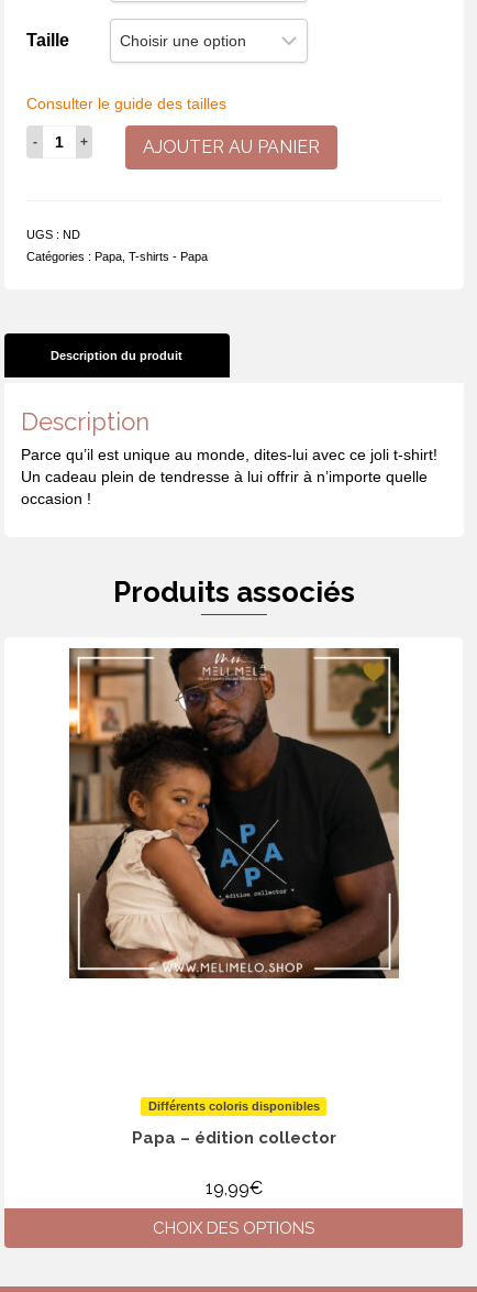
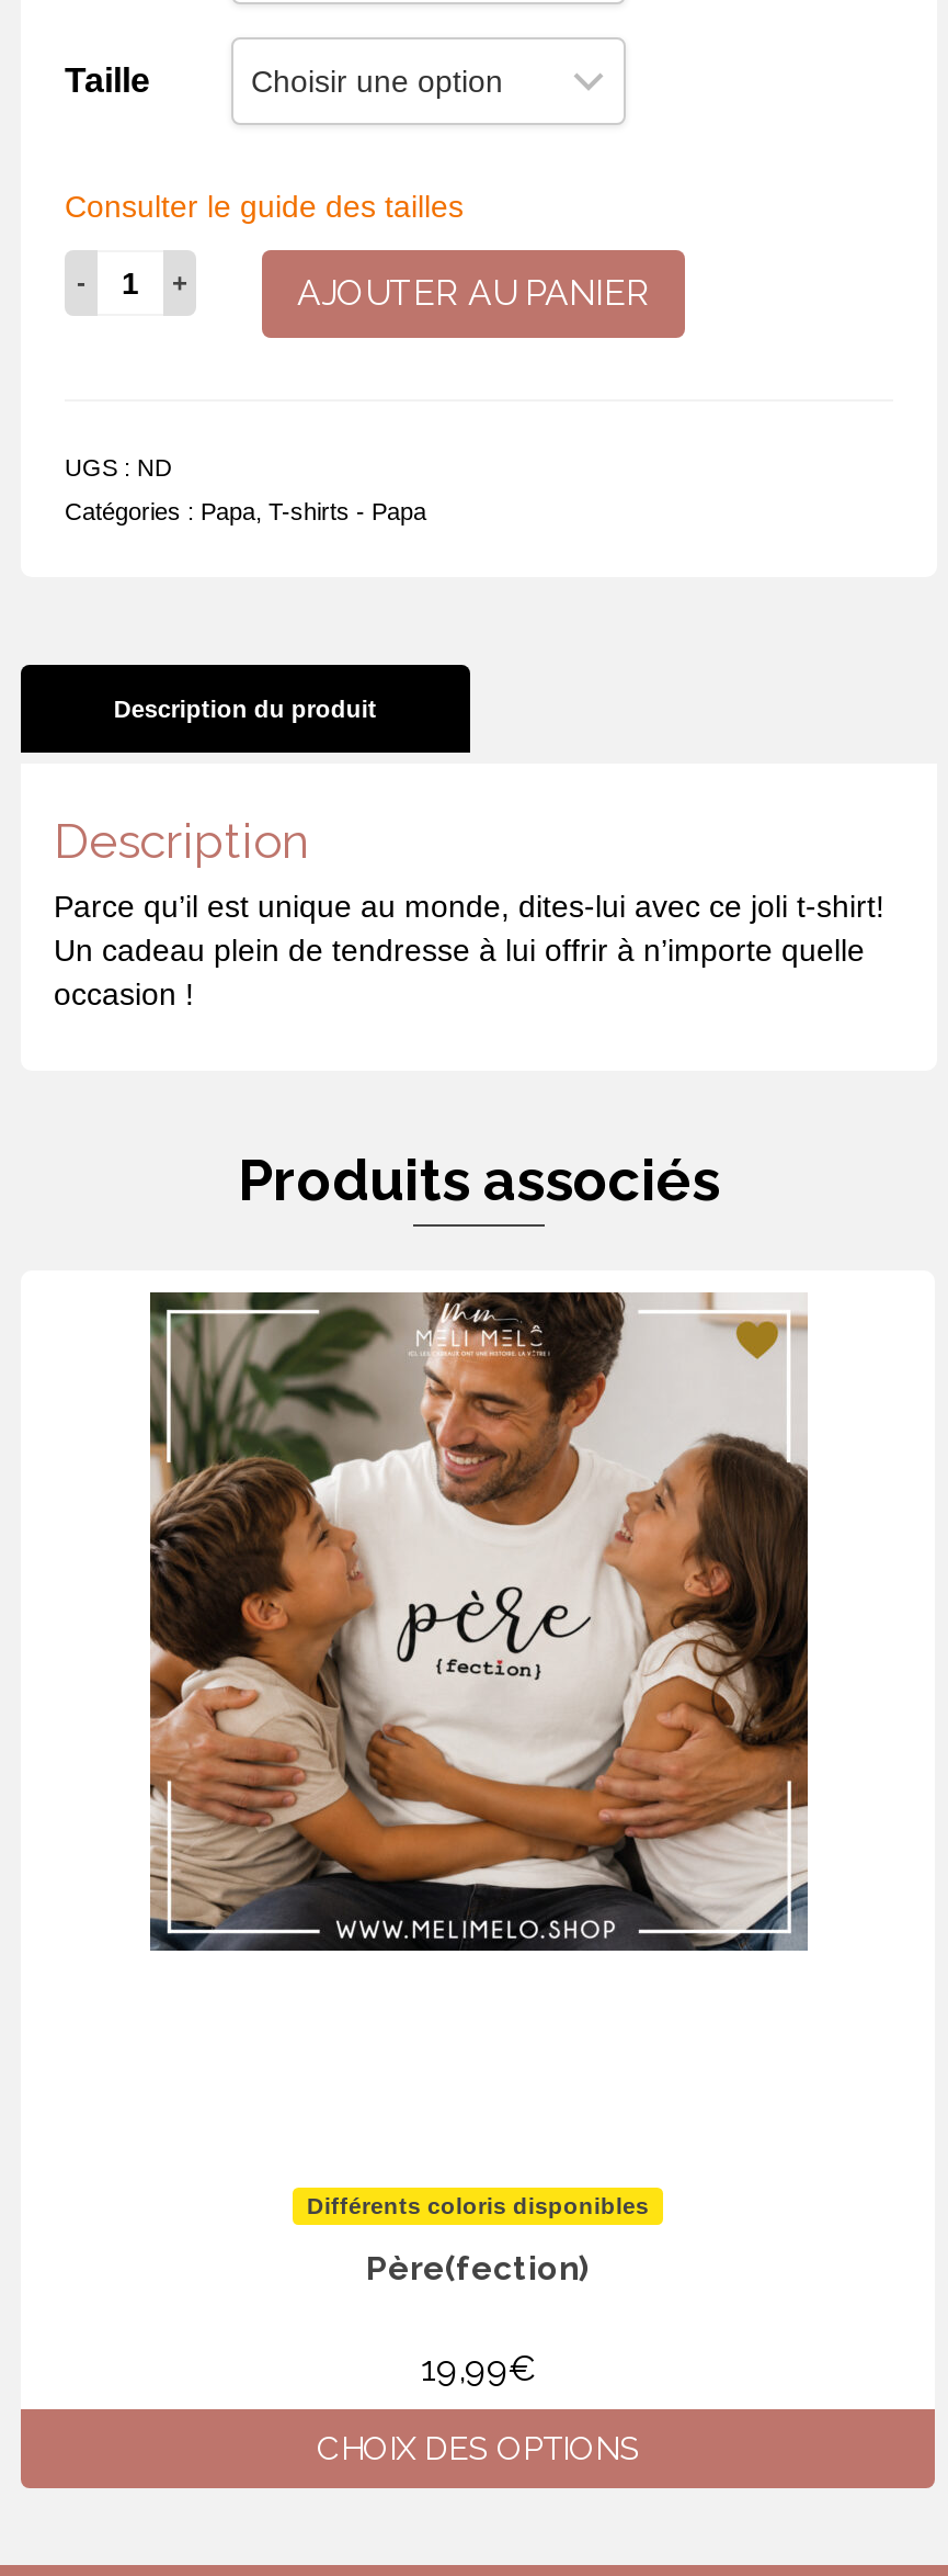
[68,647,400,979] [image] -> [148,1290,810,1953] [image]
[131,1128,336,1148] Papa – édition collector -> [366,2249,590,2288] Père(fection)

